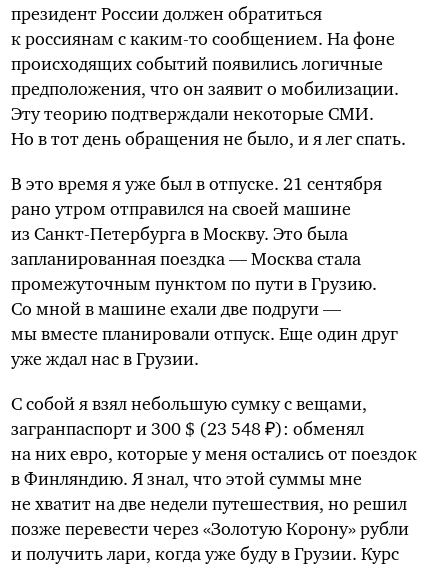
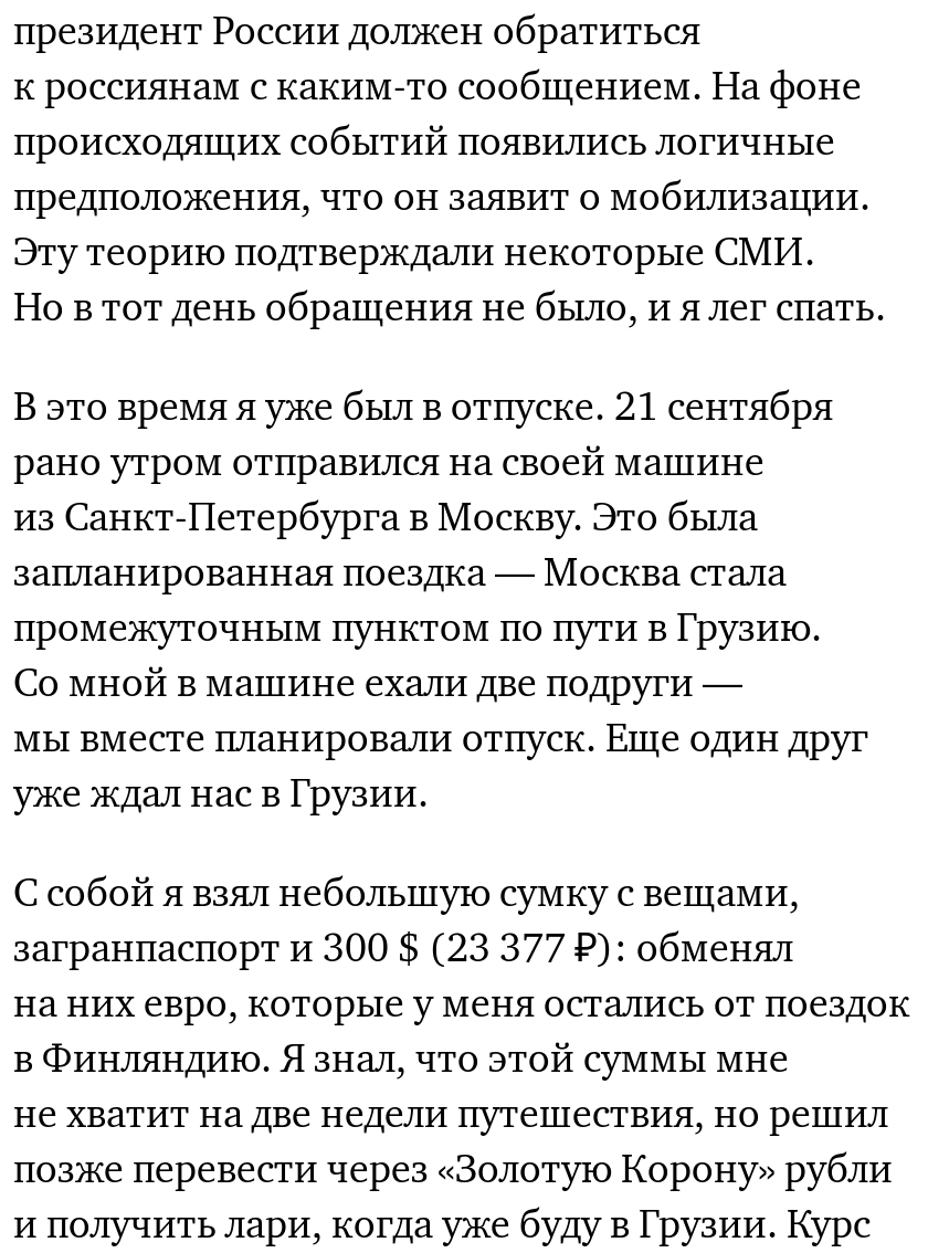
[11,419,364,439] загранпаспорт и 300 $ (23 548 ₽): обменял -> [13,925,793,969] загранпаспорт и 300 $ (23 377 ₽): обменял

